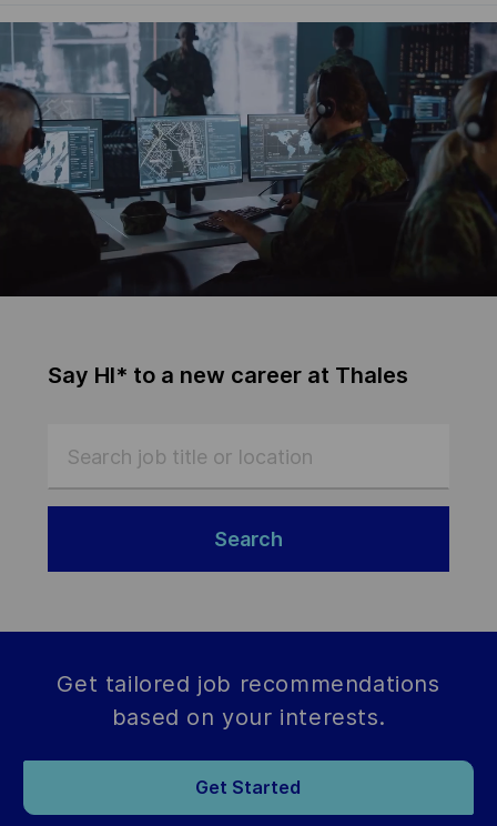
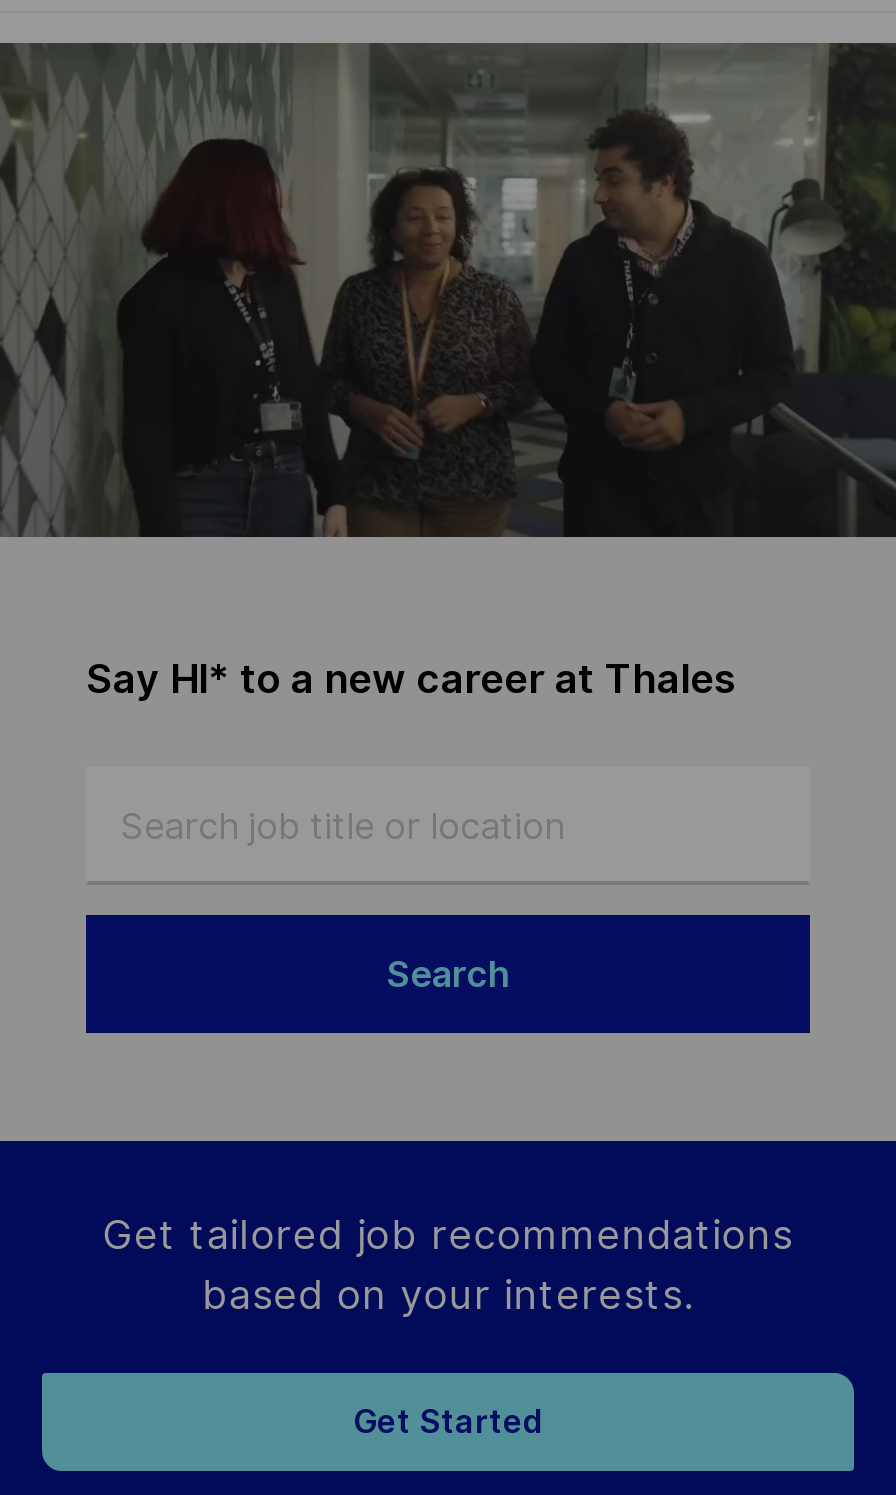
[3,22,494,298] [image] -> [6,41,890,539] [image]

